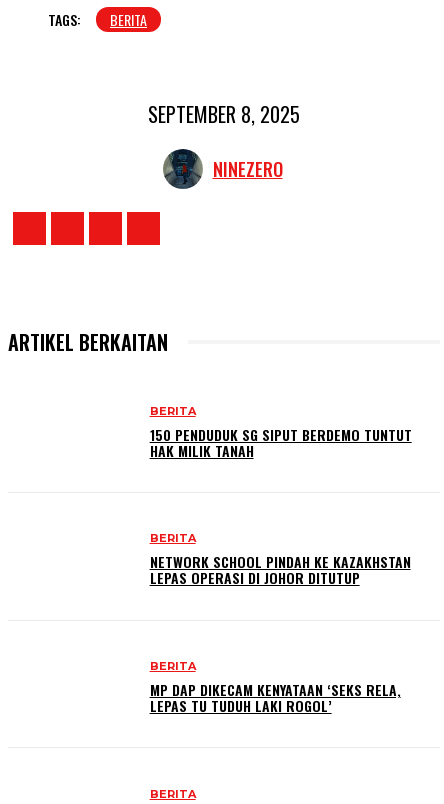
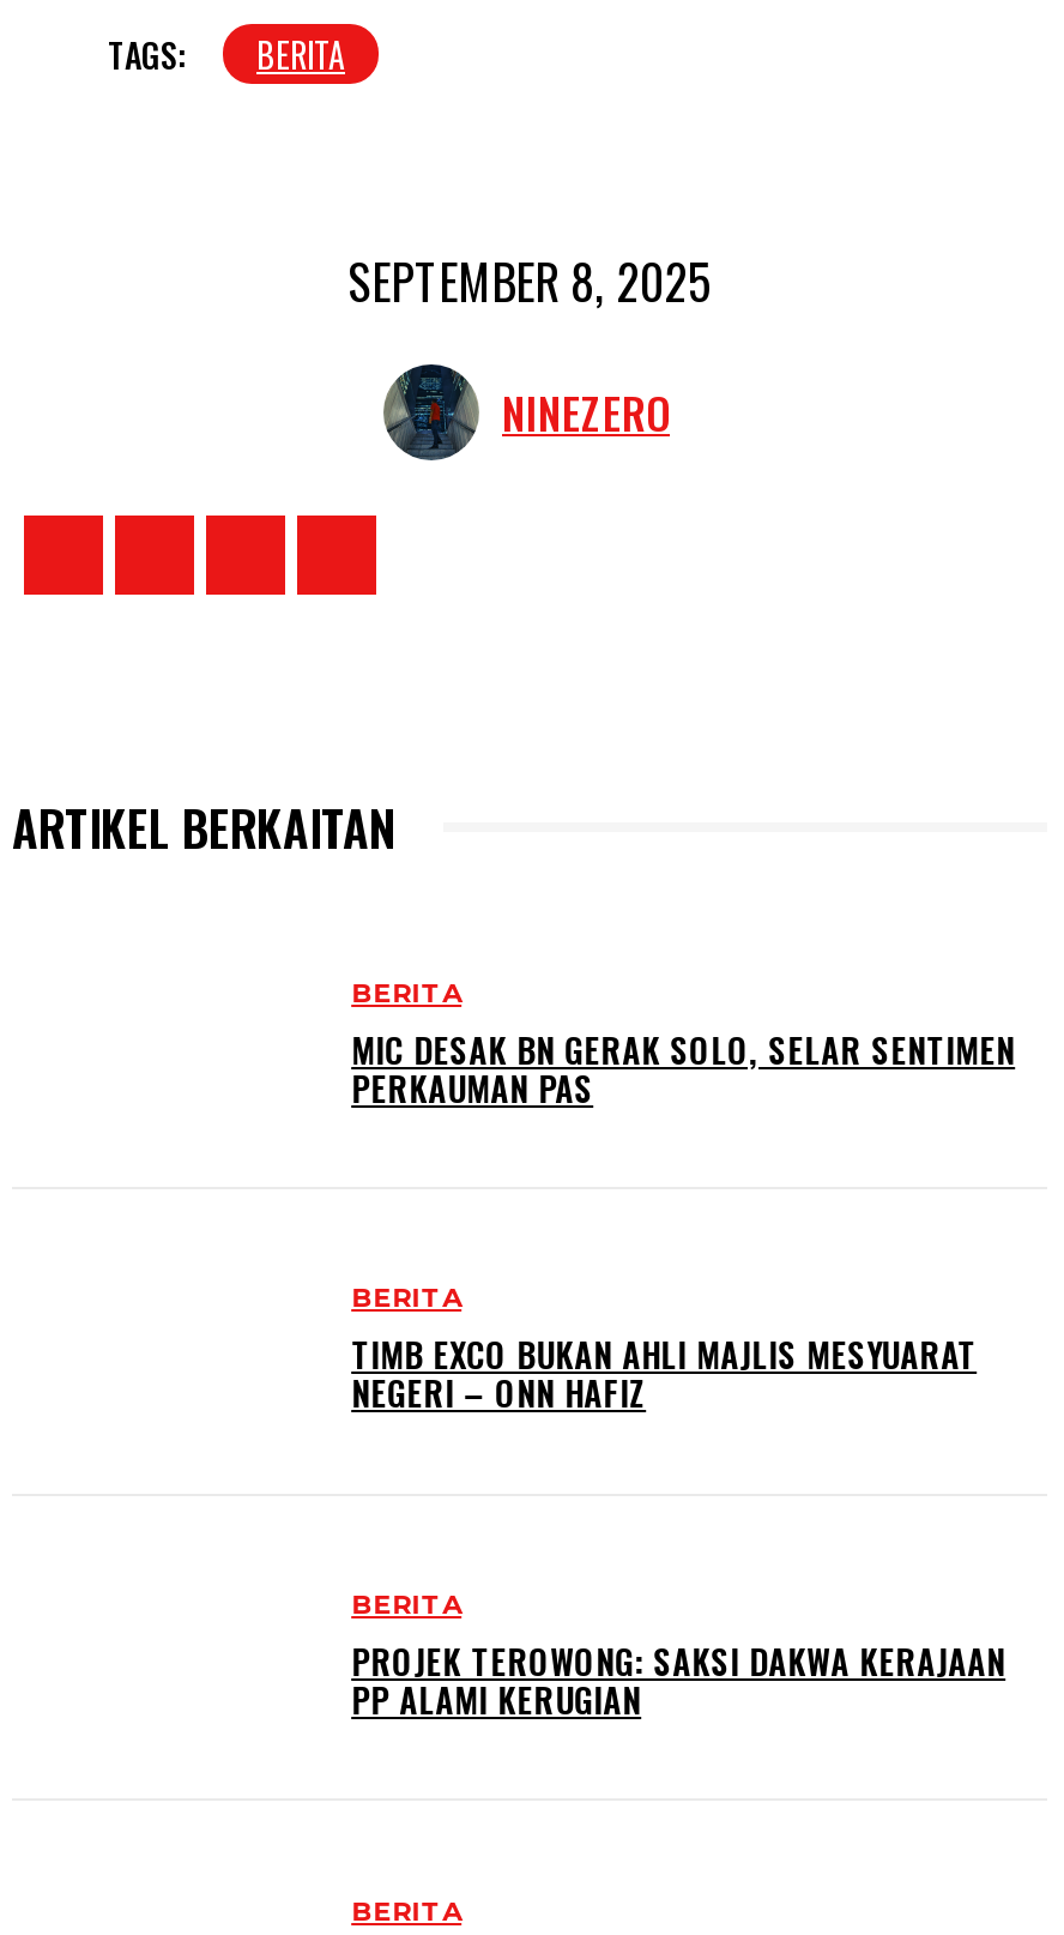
[150,423,412,460] 150 PENDUDUK SG SIPUT BERDEMO TUNTUT | HAK MILIK TANAH -> [351,1023,1015,1111] MIC DESAK BN GERAK SOLO, SELAR SENTIMEN | PERKAUMAN PAS
[150,551,411,588] NETWORK SCHOOL PINDAH KE KAZAKHSTAN | LEPAS OPERASI DI JOHOR DITUTUP -> [351,1329,977,1418] TIMB EXCO BUKAN AHLI MAJLIS MESYUARAT | NEGERI – ONN HAFIZ
[150,679,401,716] MP DAP DIKECAM KENYATAAN ‘SEKS RELA, | LEPAS TU TUDUH LAKI ROGOL’ -> [351,1635,1006,1724] PROJEK TEROWONG: SAKSI DAKWA KERAJAAN | PP ALAMI KERUGIAN

